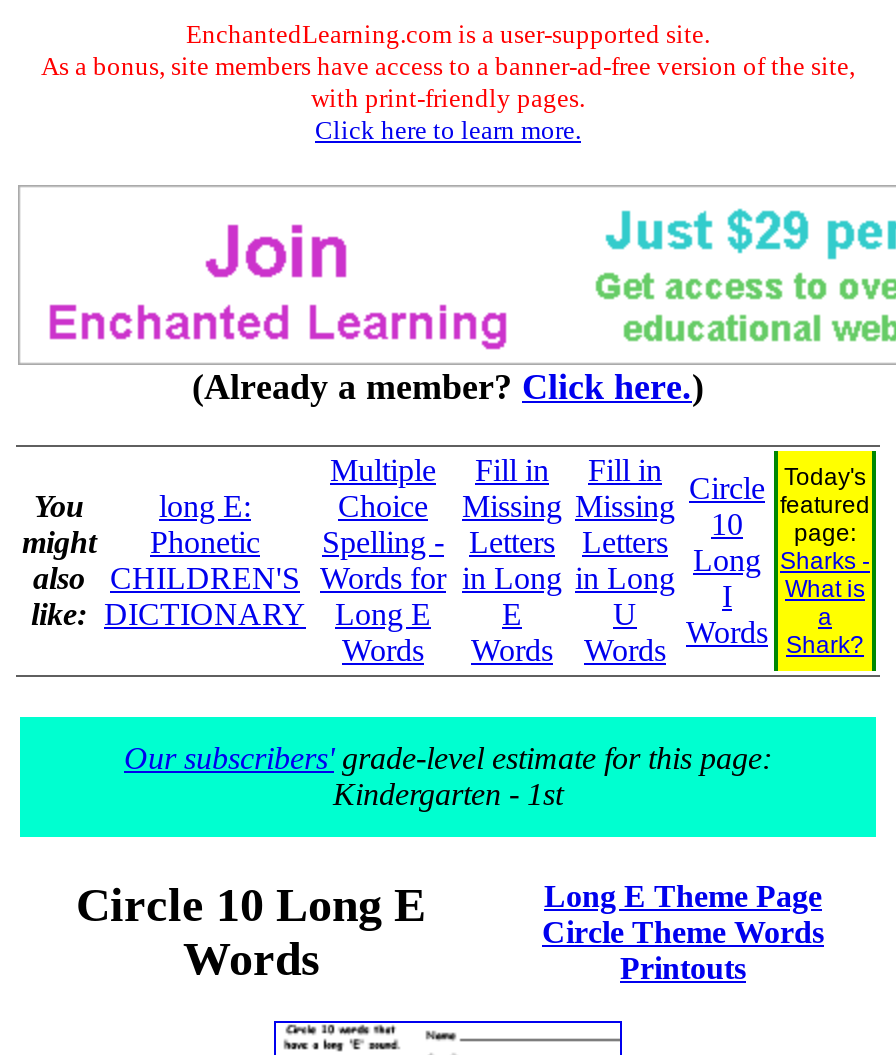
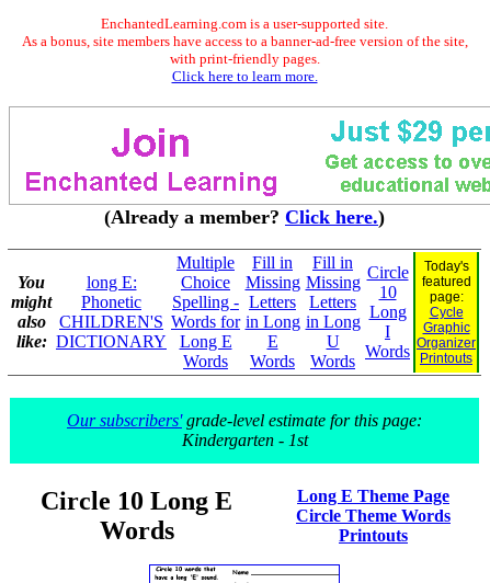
[780,547,870,659] Sharks - | What is | a | Shark? -> [417,305,476,366] Cycle | Graphic | Organizer | Printouts

